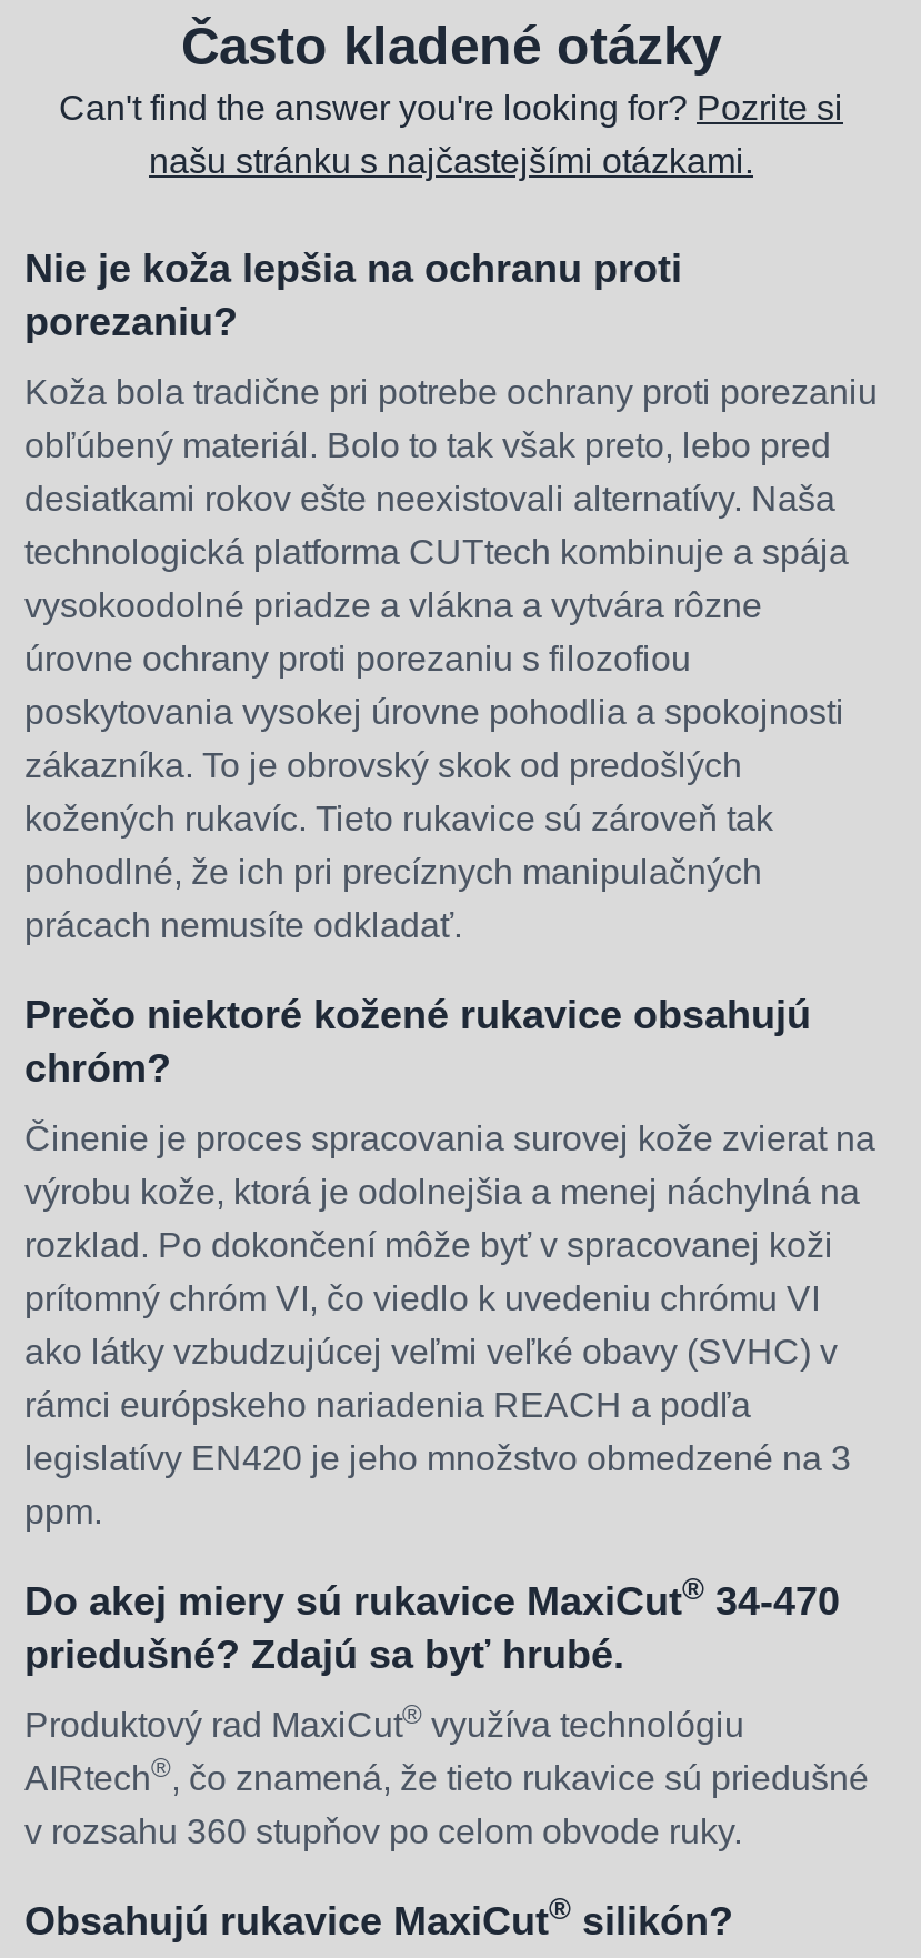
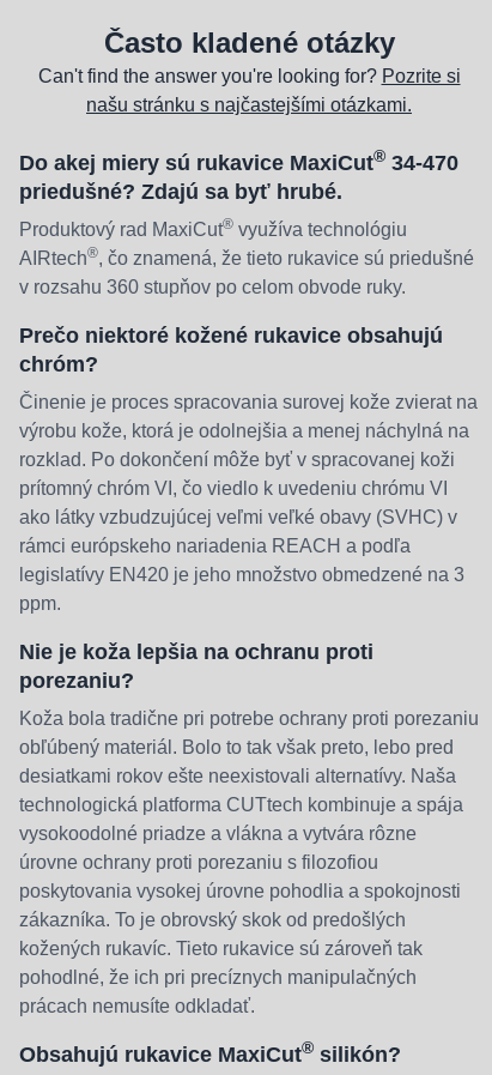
moved [24,245,878,943] -> [19,640,479,1016]: Nie je koža lepšia na ochranu proti | porezaniu? | Koža bola tradične pri potrebe ochrany proti porezaniu | ... | pohodlné, že ich pri precíznych manipulačných | prácach nemusíte odkladať.
moved [24,992,875,1849] -> [19,148,478,614]: Do akej miery sú rukavice MaxiCut® 34-470 | priedušné? Zdajú sa byť hrubé. | Produktový rad MaxiCut® využíva technológiu | ... | legislatívy EN420 je jeho množstvo obmedzené na 3 | ppm.

